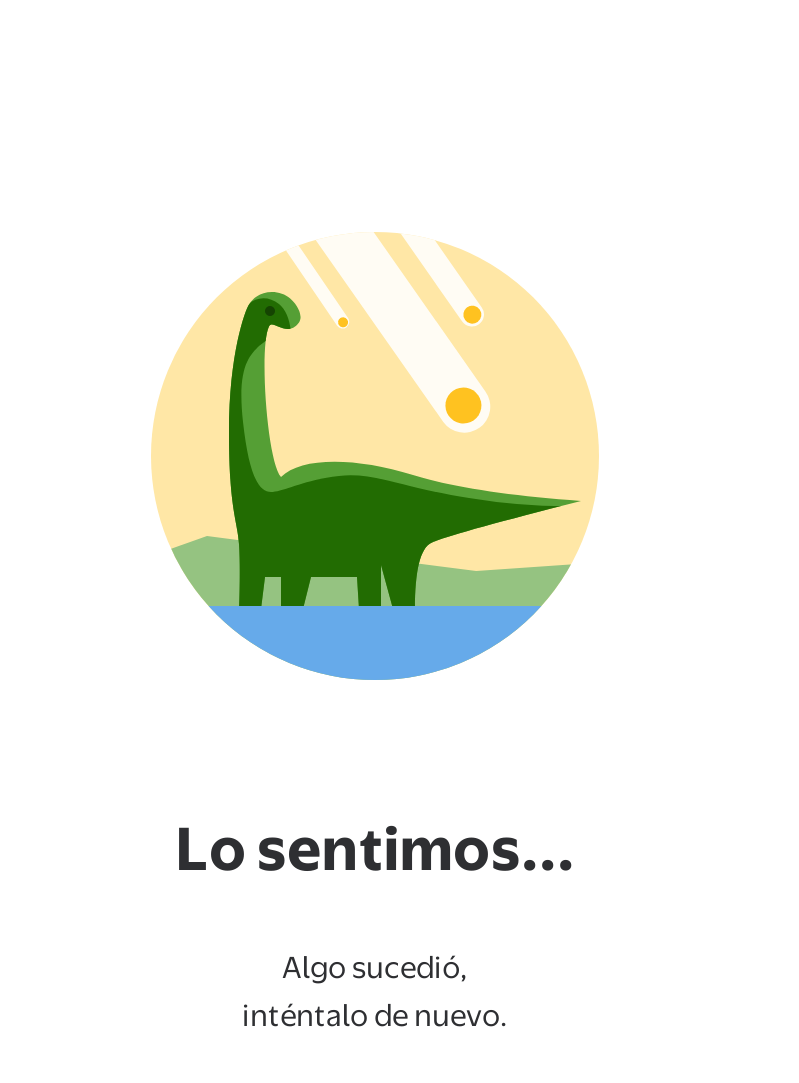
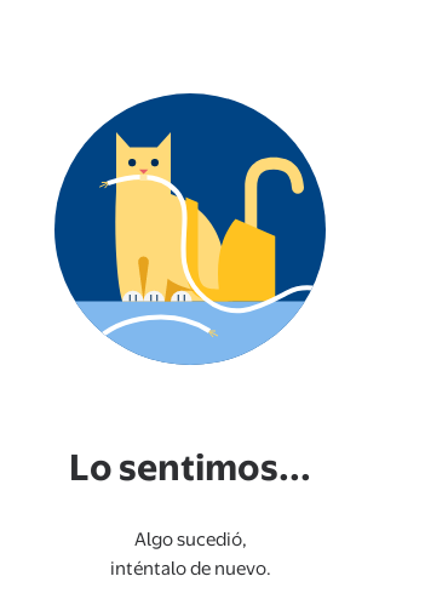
[151,232,599,634] [image] -> [53,92,327,338] [image]

